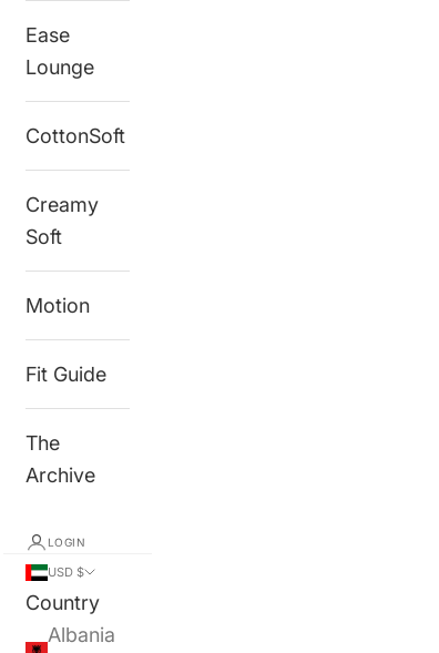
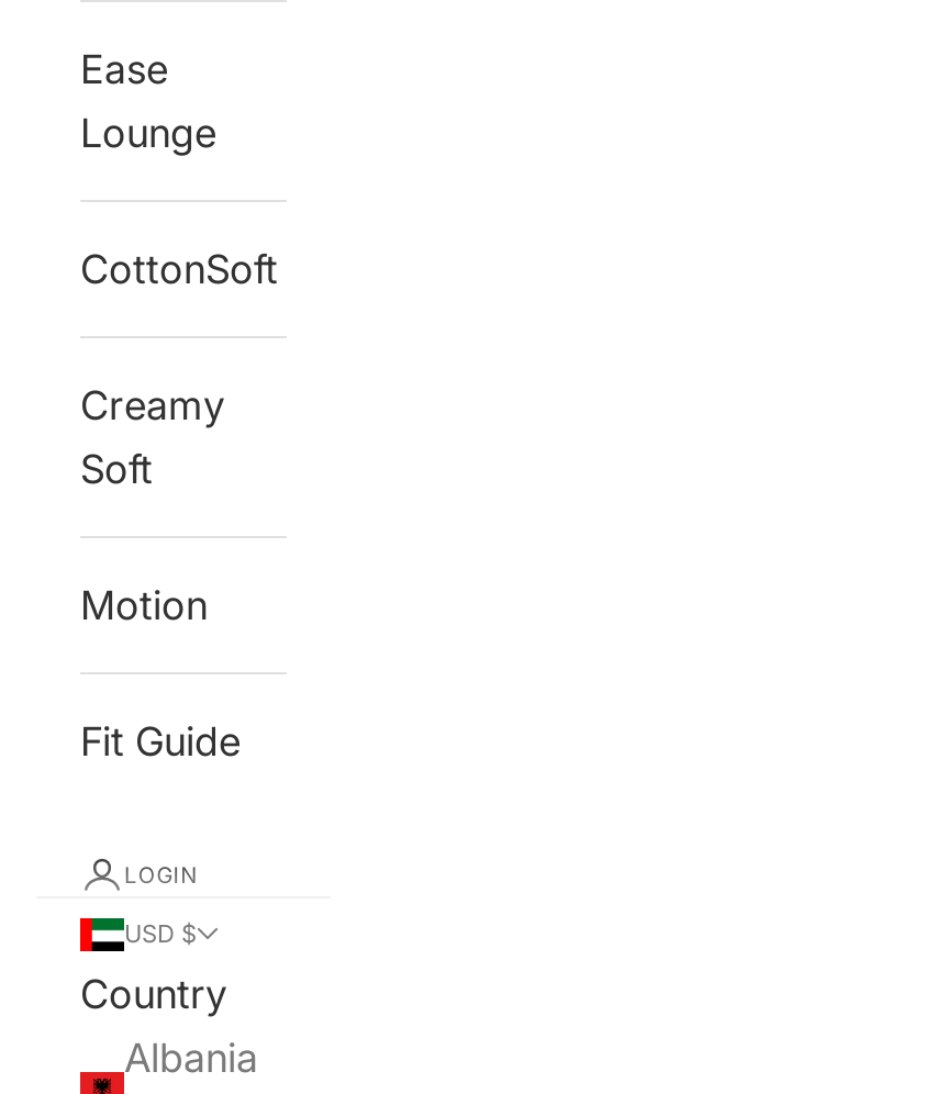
[25,431,95,487] The | Archive -> none

